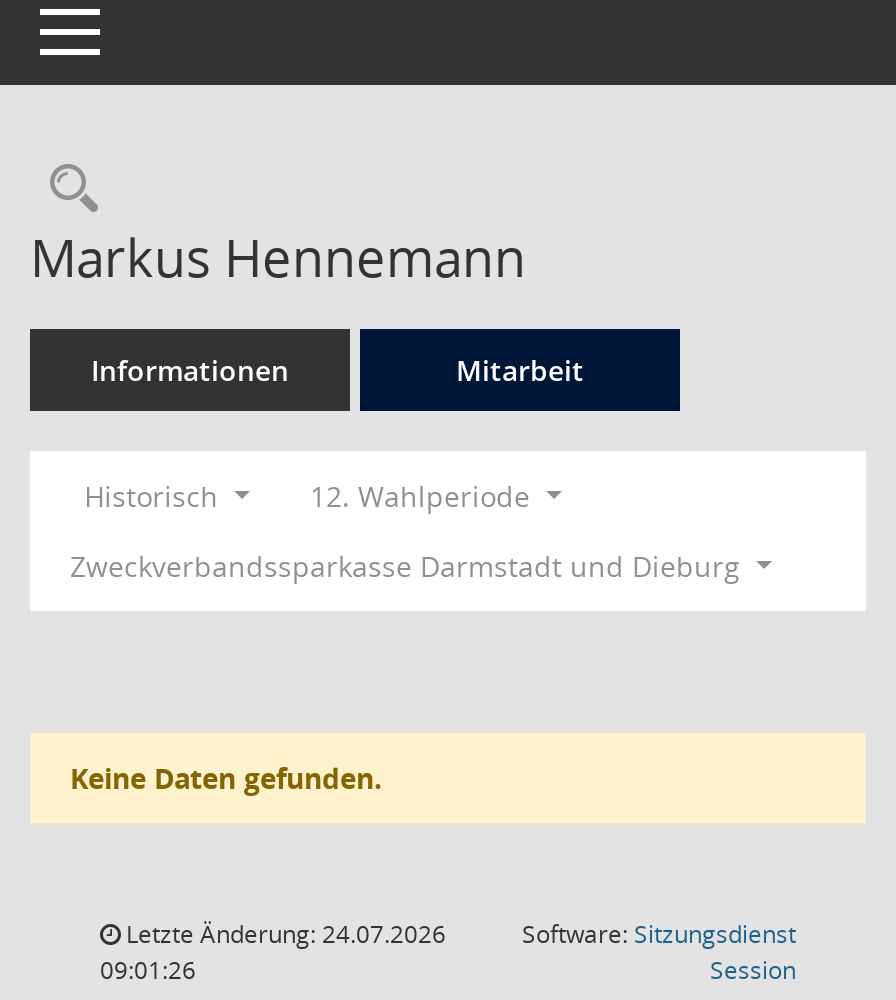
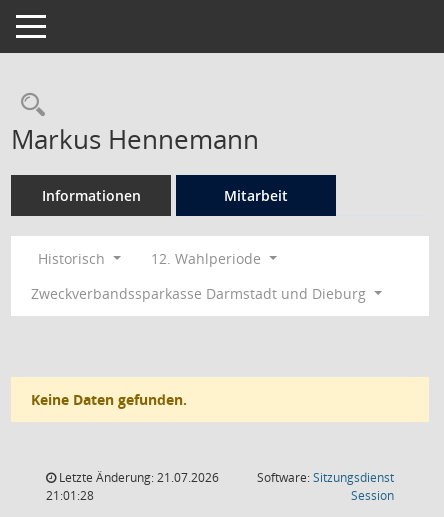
[120,917,446,951] Letzte Änderung: 24.07.2026 -> [56,469,219,486] Letzte Änderung: 21.07.2026
[100,953,196,987] 09:01:26 -> [46,487,94,504] 21:01:28

